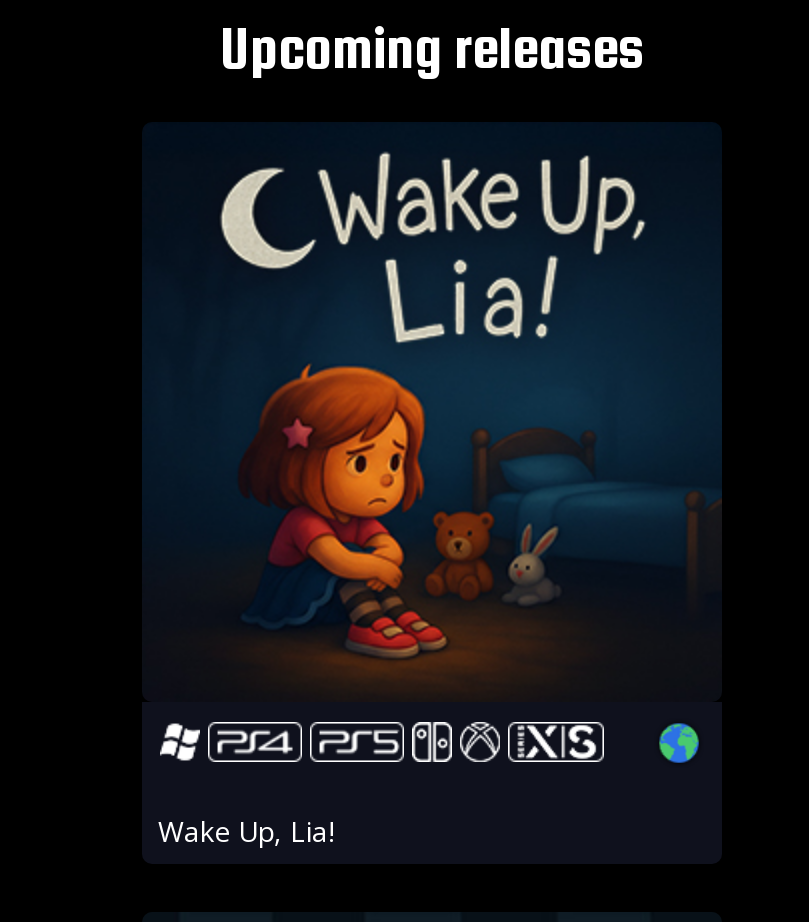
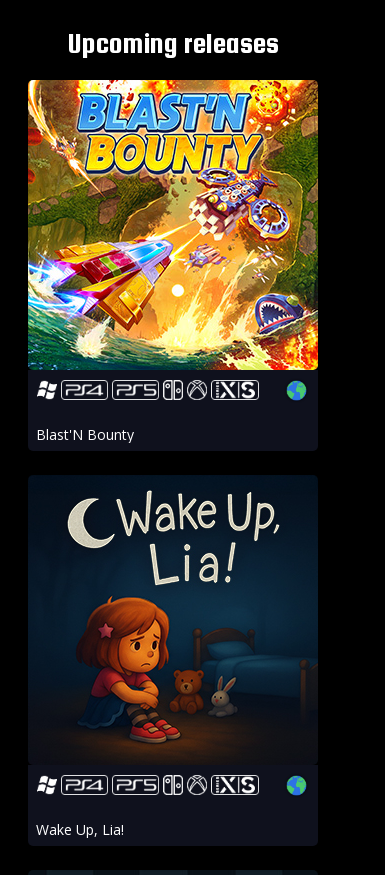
none -> [27,79,319,371] [image]
none -> [36,425,134,444] Blast'N Bounty

